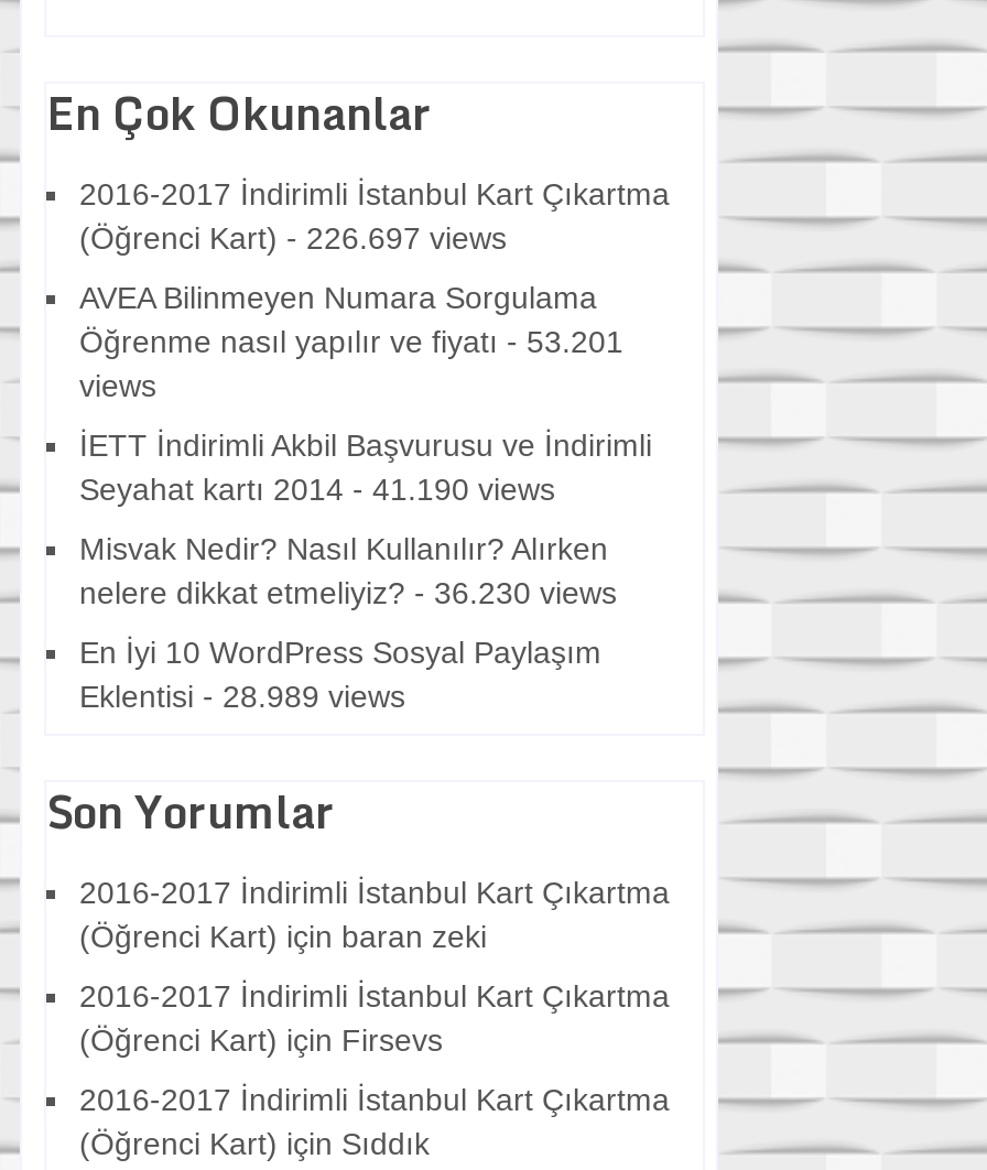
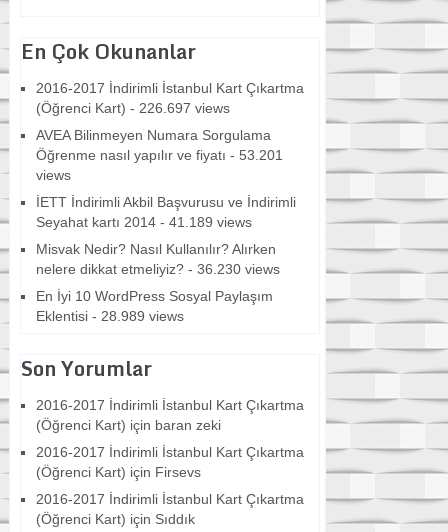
[79,470,555,506] Seyahat kartı 2014 - 41.190 views -> [36,213,252,229] Seyahat kartı 2014 - 41.189 views

